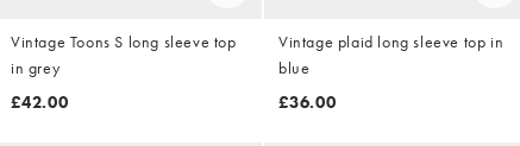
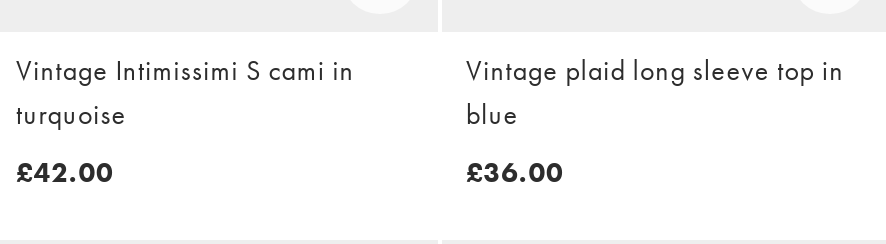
[11,30,236,78] Vintage Toons S long sleeve top | in grey -> [16,51,355,131] Vintage Intimissimi S cami in | turquoise

